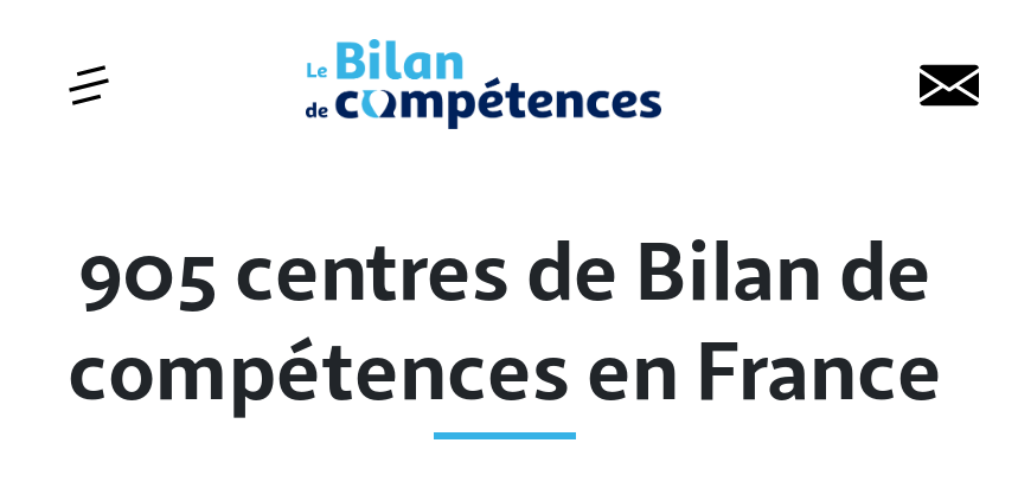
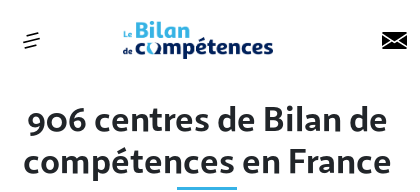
[78,219,931,319] 905 centres de Bilan de -> [26,97,387,139] 906 centres de Bilan de

